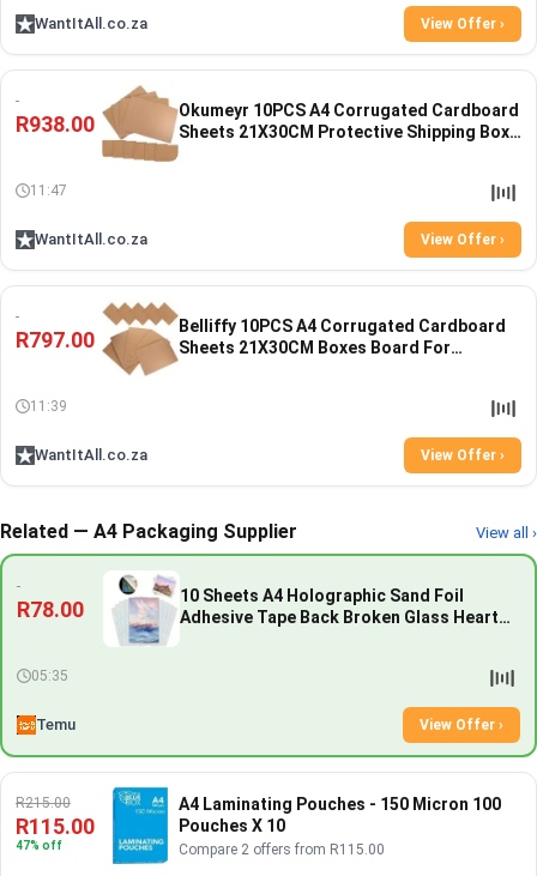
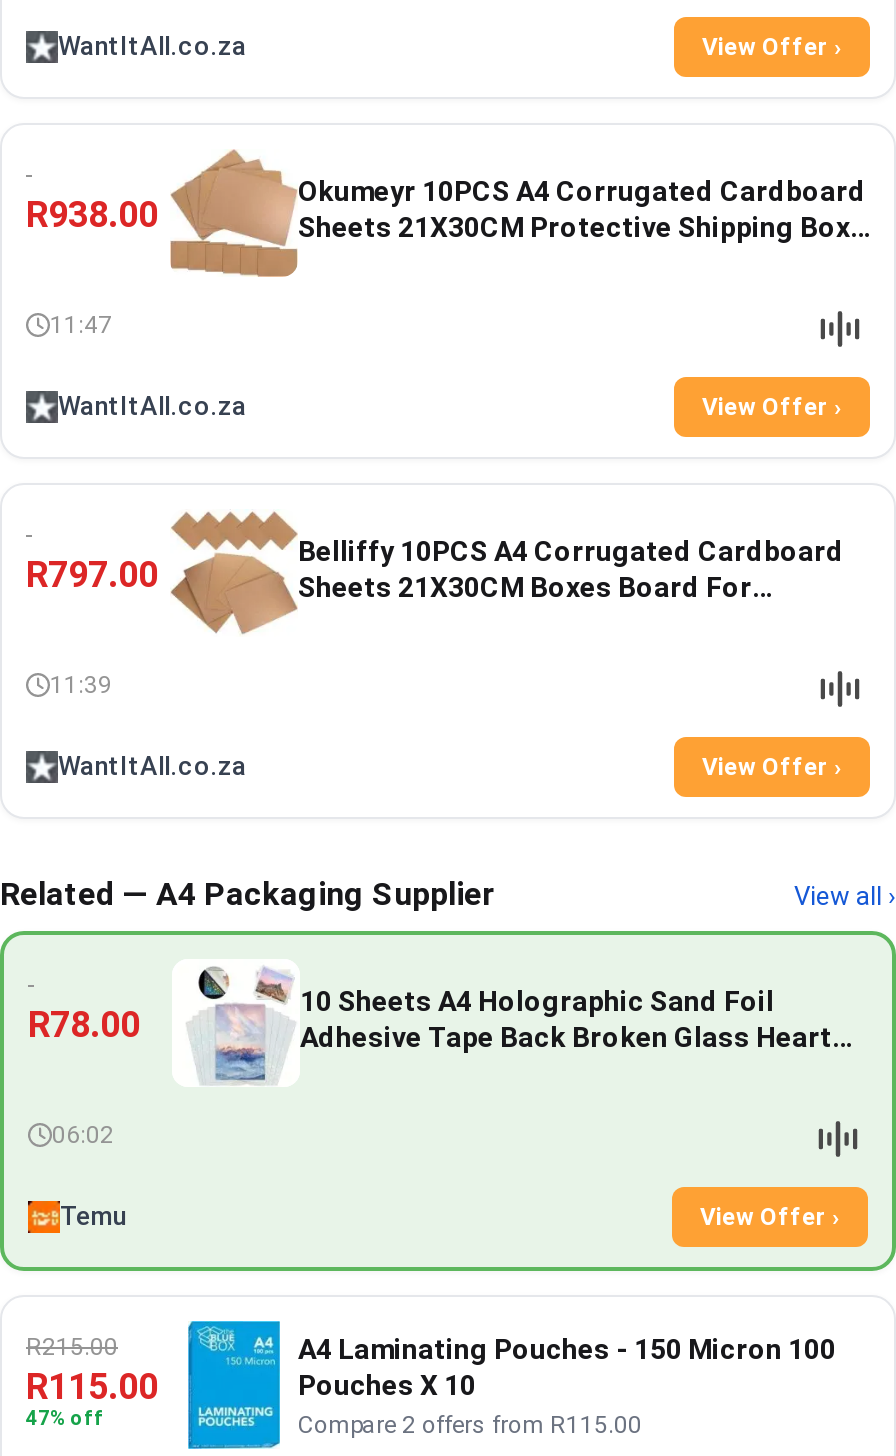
[31,667,68,684] 05:35 -> [52,1121,114,1149] 06:02

